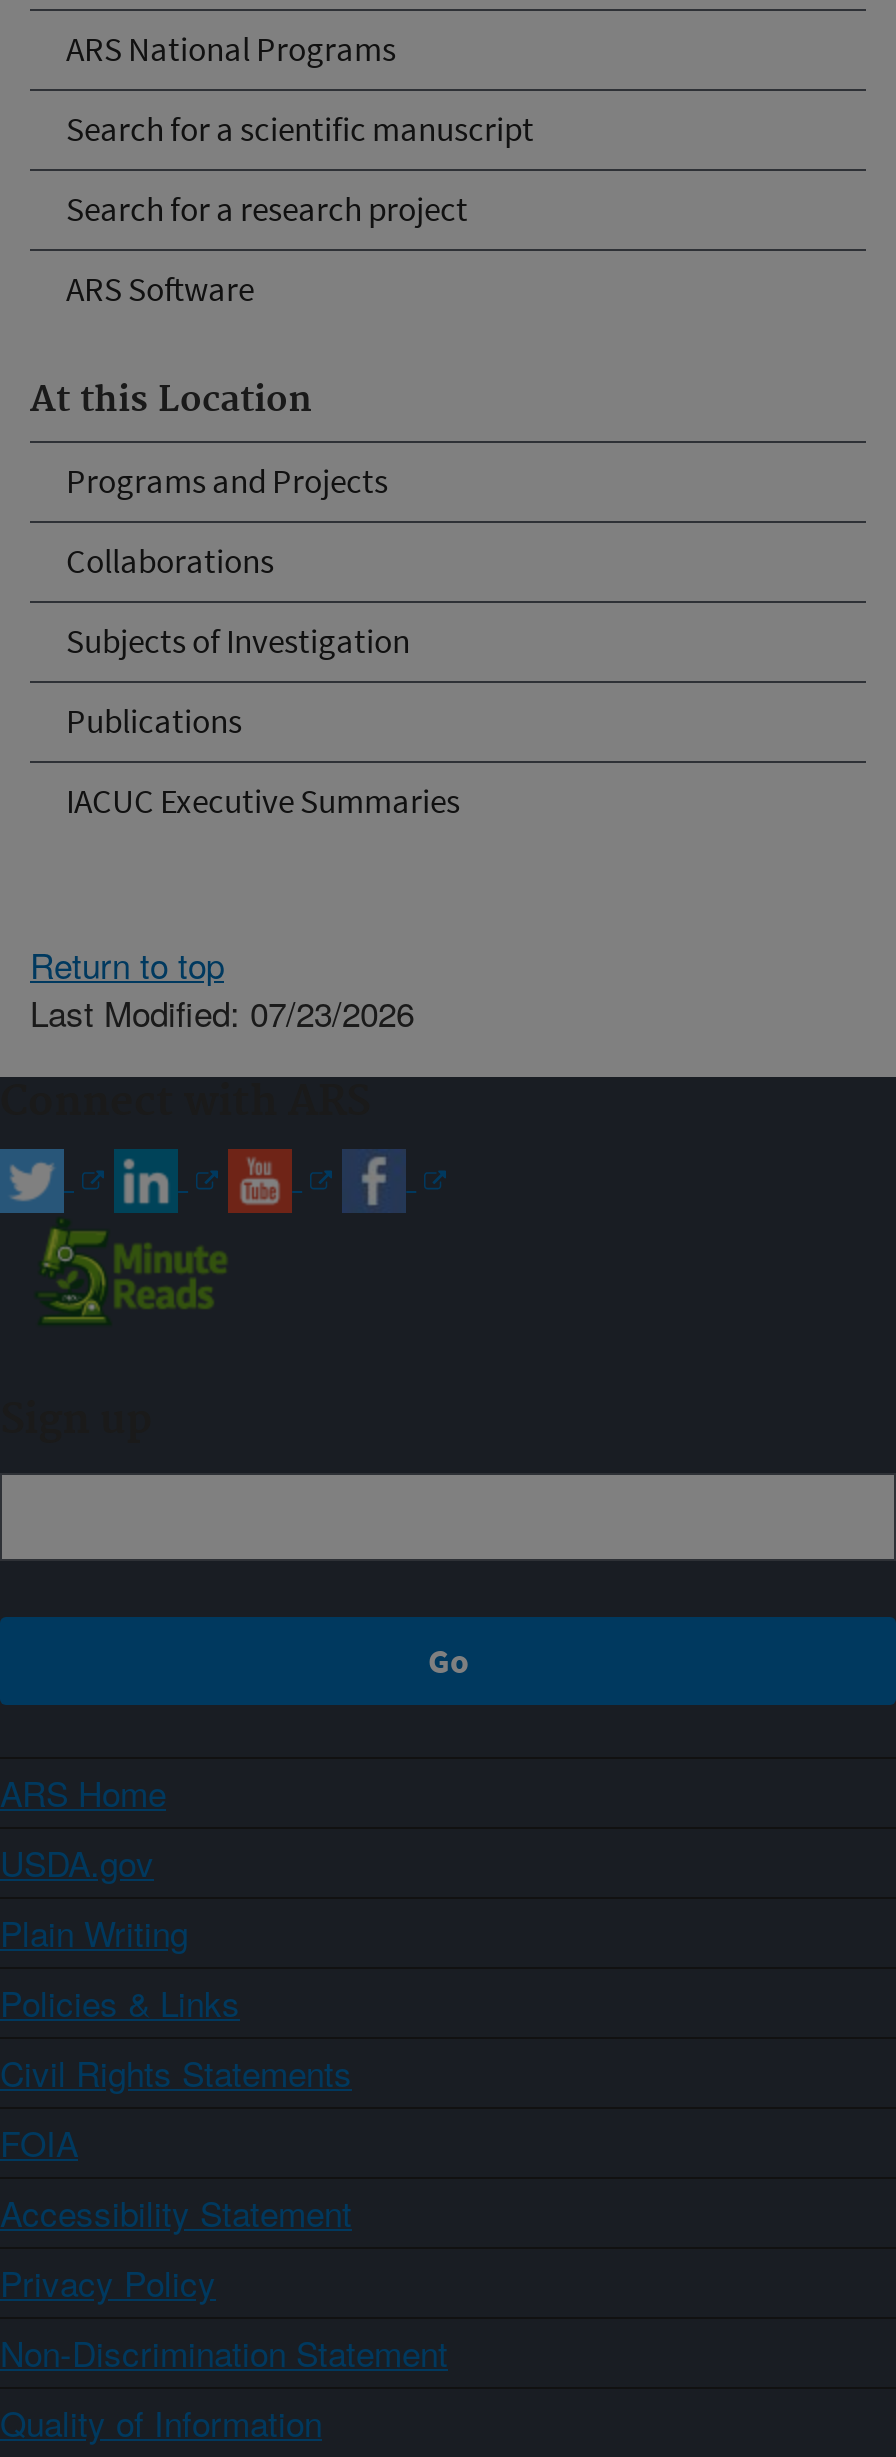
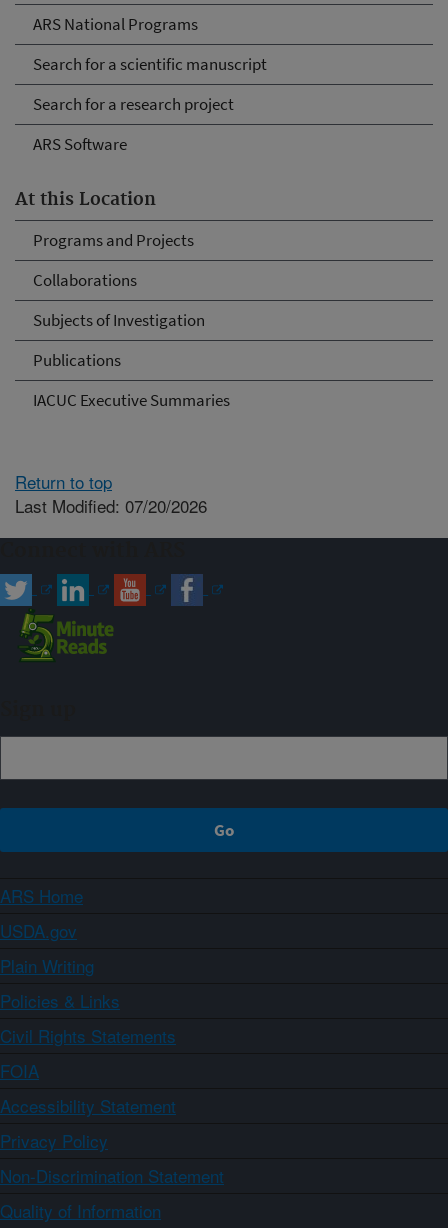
[30,986,414,1036] Last Modified: 07/23/2026 -> [15,492,207,517] Last Modified: 07/20/2026

